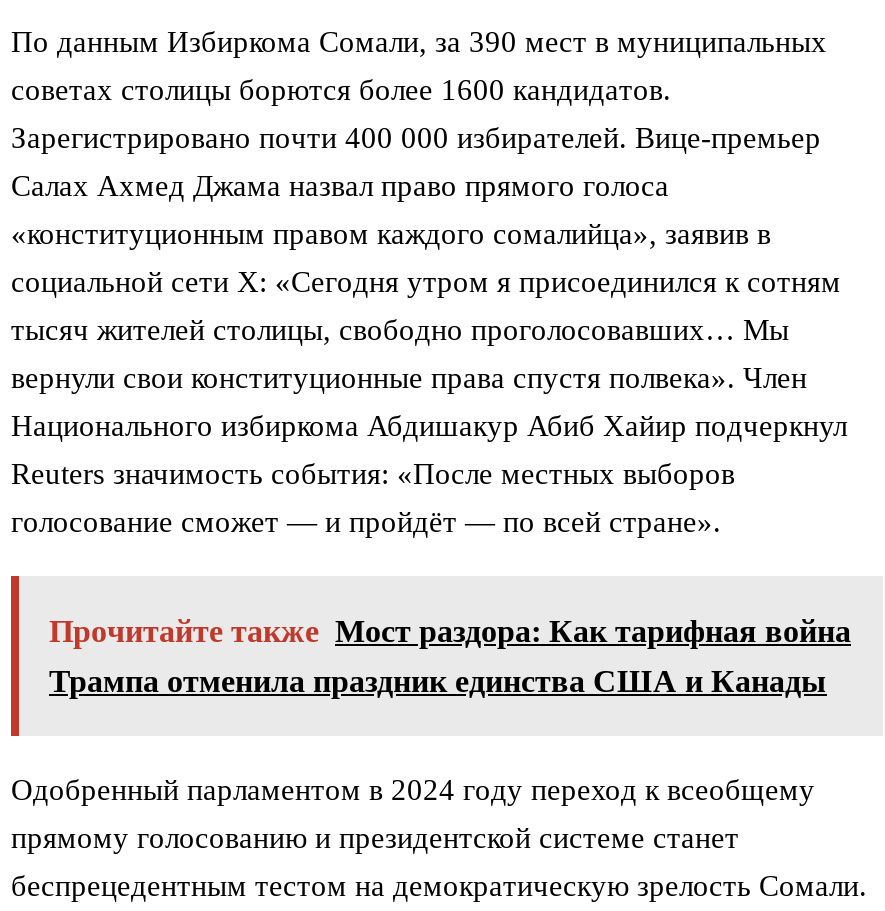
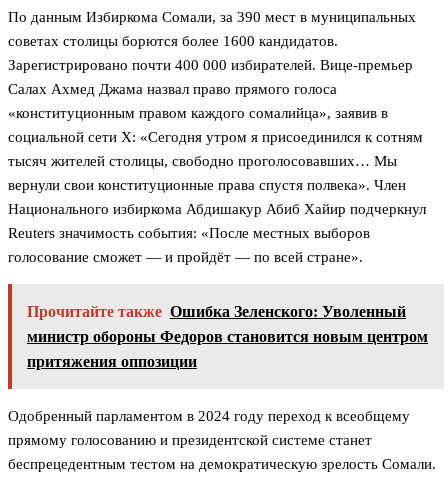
[49,615,851,699] Прочитайте также Мост раздора: Как тарифная война | Трампа отменила праздник единства США и Канады -> [27,303,428,370] Прочитайте также Ошибка Зеленского: Уволенный | министр обороны Федоров становится новым центром | притяжения оппозиции

